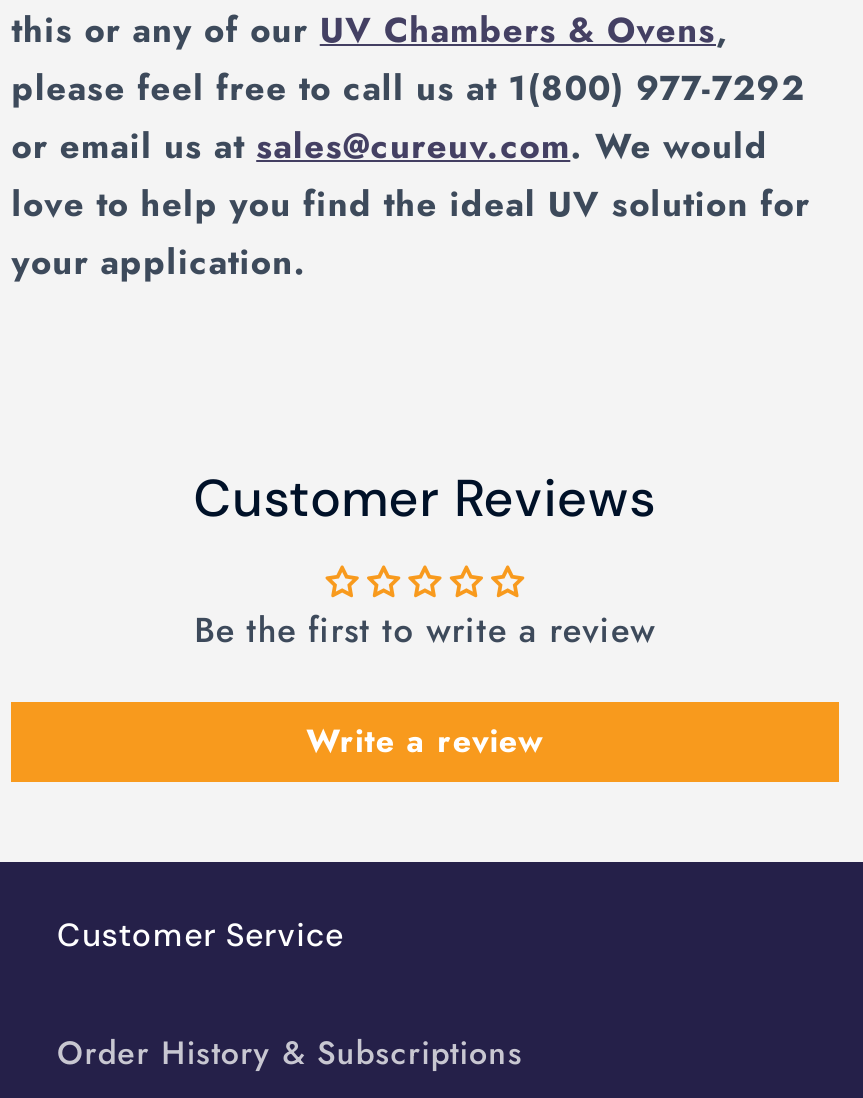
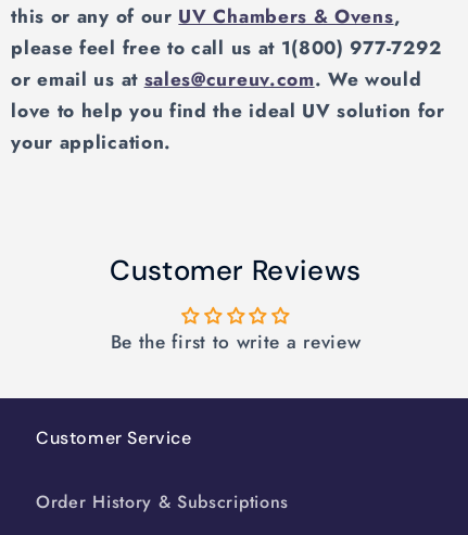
[306,718,544,764] Write a review -> none

